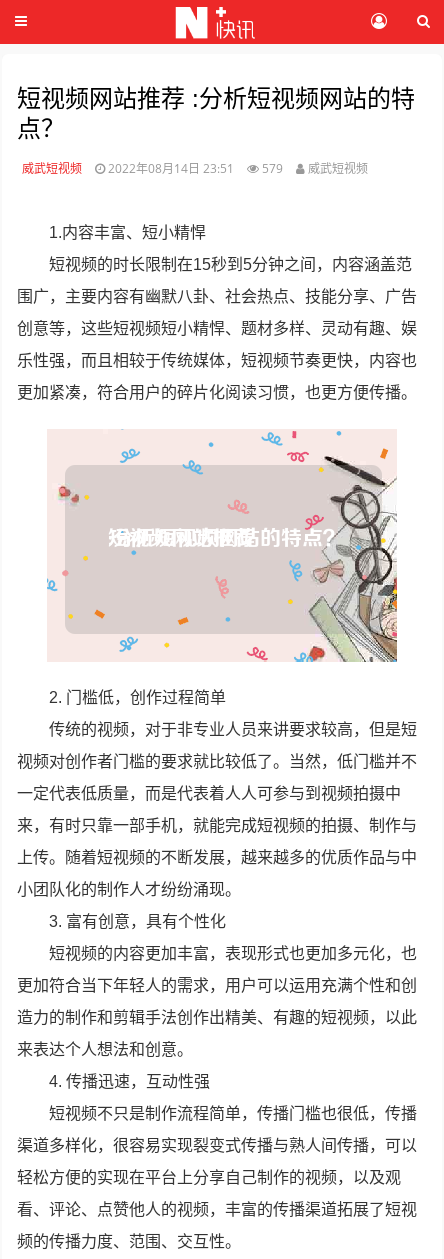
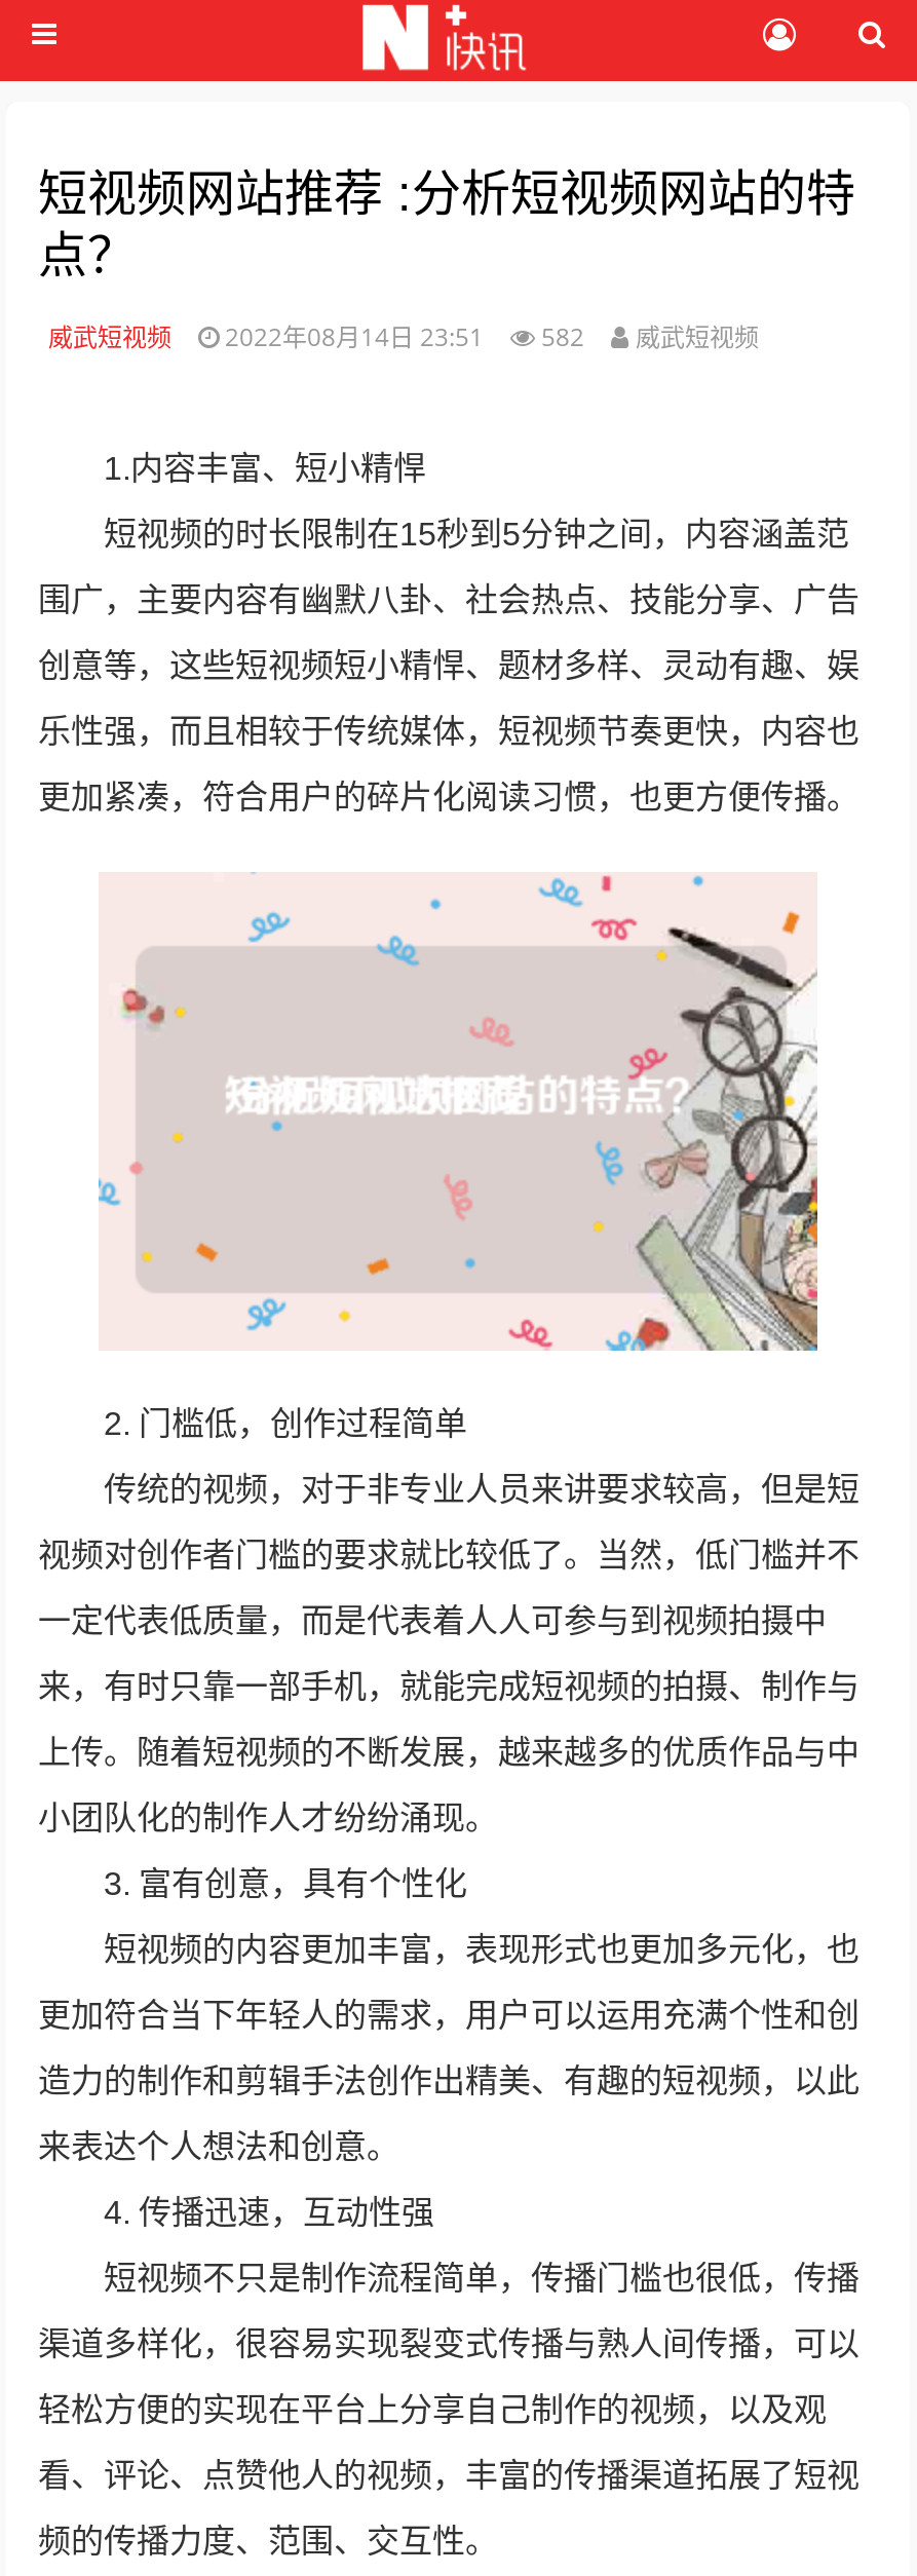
[22,160,368,177] 威武短视频 2022年08月14日 23:51 579 威武短视频 -> [48,319,759,354] 威武短视频 2022年08月14日 23:51 582 威武短视频

